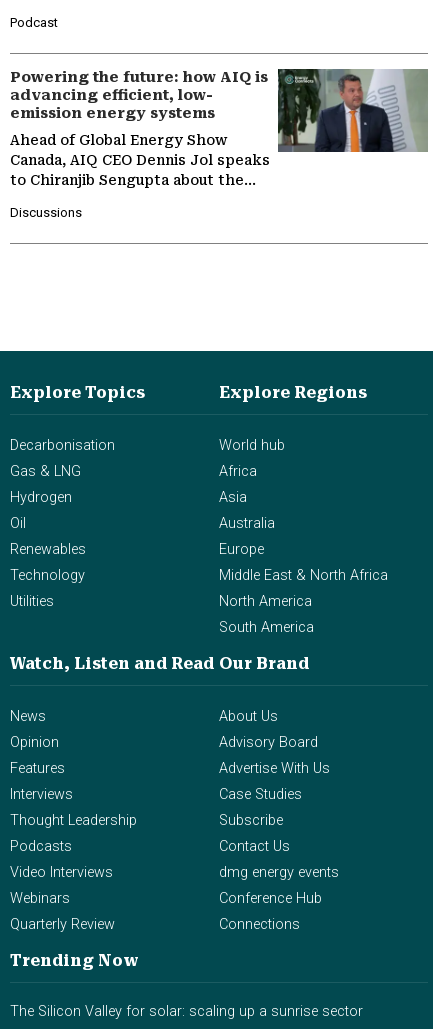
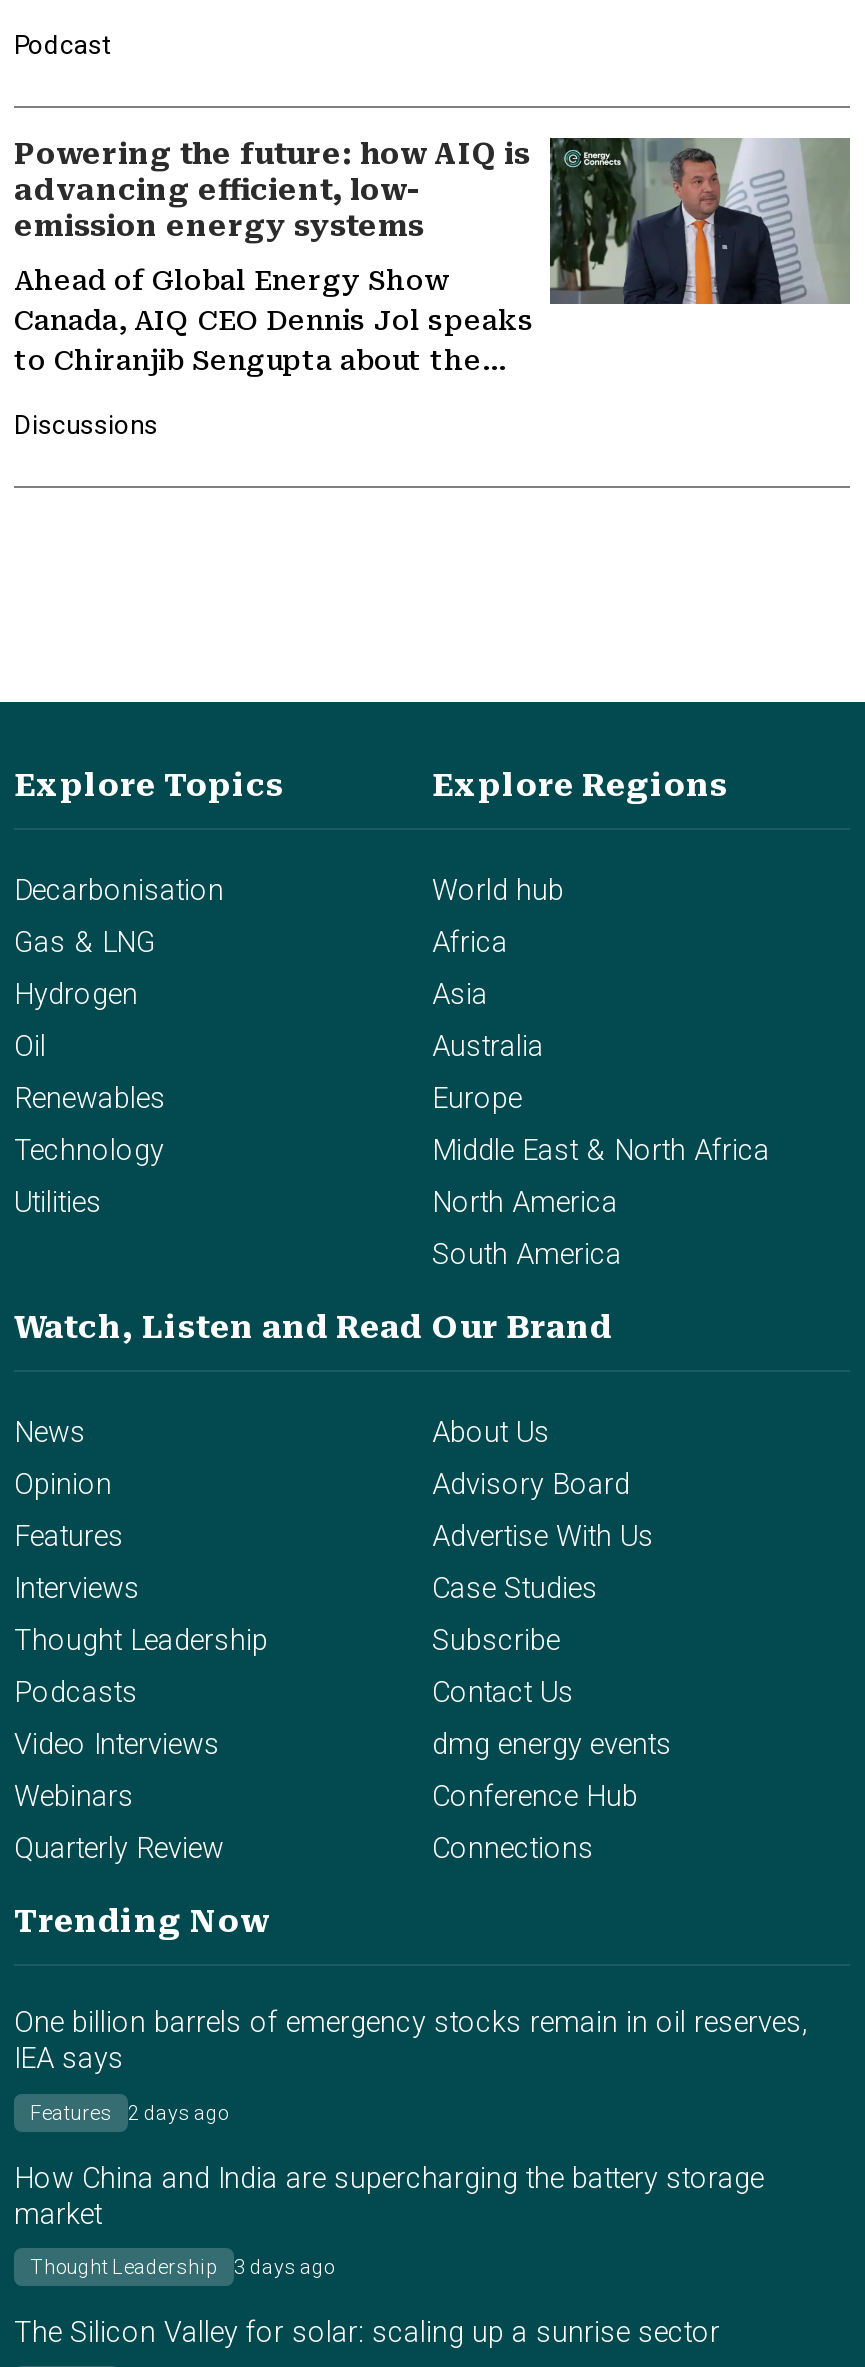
none -> [14,2007,808,2277] One billion barrels of emergency stocks remain in oil reserves, | IEA says | Features | 2 days ago | How China and India are supercharging the battery storage | market | Thought Leadership | 3 days ago

